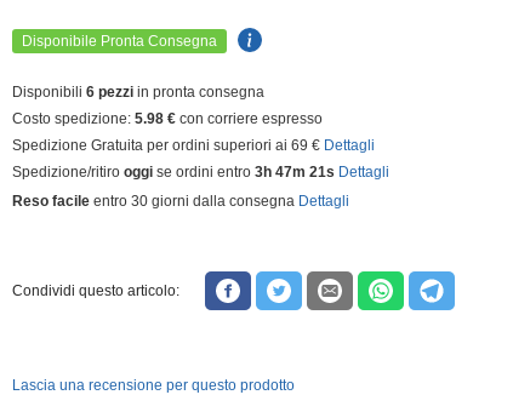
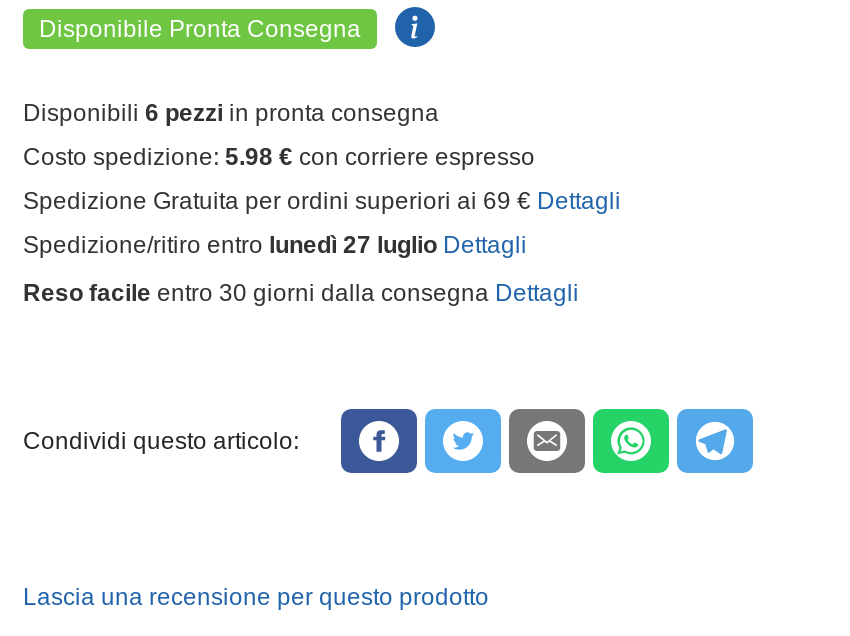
[12,164,389,181] Spedizione/ritiro oggi se ordini entro 3h 47m 21s Dettagli -> [23,231,527,259] Spedizione/ritiro entro lunedì 27 luglio Dettagli

